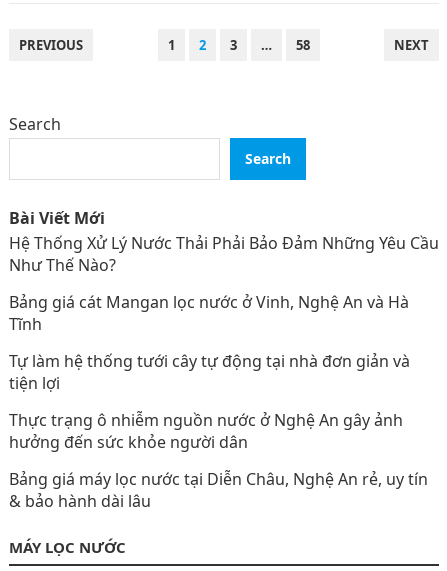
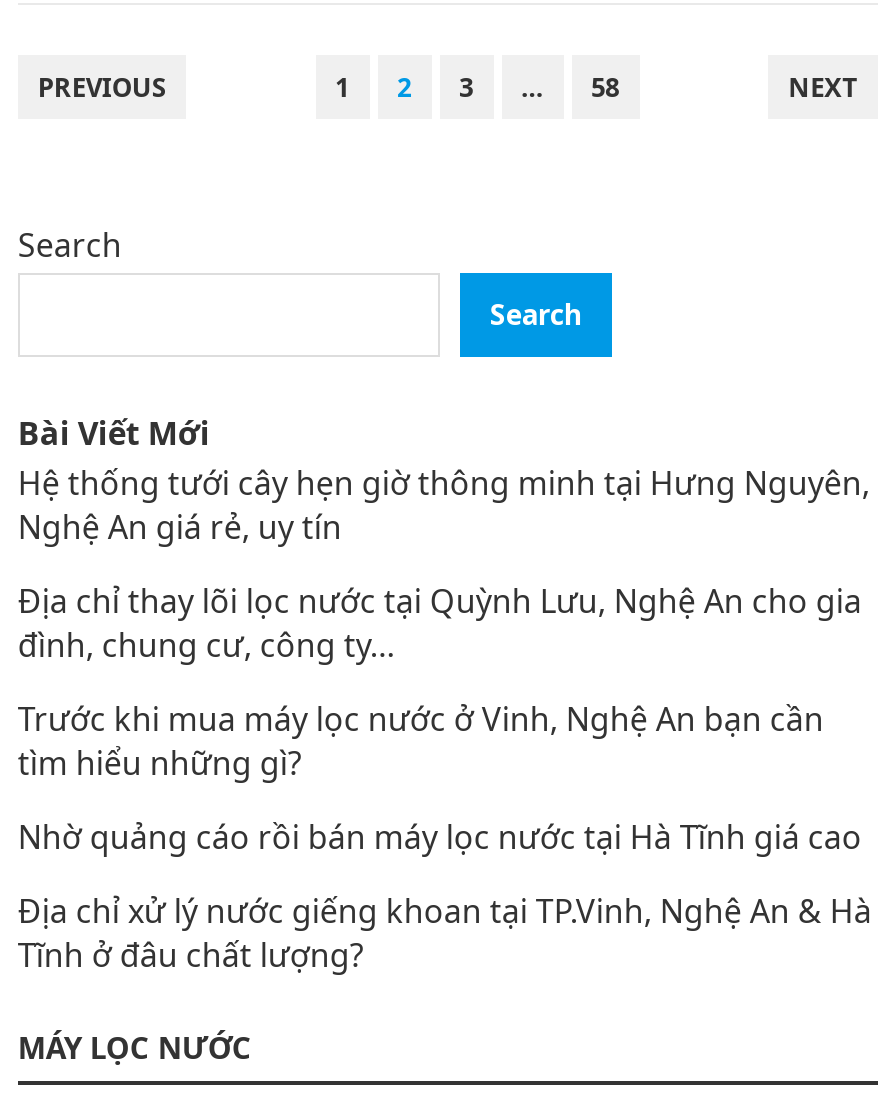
[9,232,439,276] Hệ Thống Xử Lý Nước Thải Phải Bảo Đảm Những Yêu Cầu | Như Thế Nào? -> [18,461,870,549] Hệ thống tưới cây hẹn giờ thông minh tại Hưng Nguyên, | Nghệ An giá rẻ, uy tín
[9,291,409,335] Bảng giá cát Mangan lọc nước ở Vinh, Nghệ An và Hà | Tĩnh -> [18,579,862,667] Địa chỉ thay lõi lọc nước tại Quỳnh Lưu, Nghệ An cho gia | đình, chung cư, công ty…
[9,350,410,394] Tự làm hệ thống tưới cây tự động tại nhà đơn giản và | tiện lợi -> [18,697,824,785] Trước khi mua máy lọc nước ở Vinh, Nghệ An bạn cần | tìm hiểu những gì?
[9,409,403,453] Thực trạng ô nhiễm nguồn nước ở Nghệ An gây ảnh | hưởng đến sức khỏe người dân -> [18,815,862,859] Nhờ quảng cáo rồi bán máy lọc nước tại Hà Tĩnh giá cao
[9,468,428,512] Bảng giá máy lọc nước tại Diễn Châu, Nghệ An rẻ, uy tín | & bảo hành dài lâu -> [18,889,872,977] Địa chỉ xử lý nước giếng khoan tại TP.Vinh, Nghệ An & Hà | Tĩnh ở đâu chất lượng?

